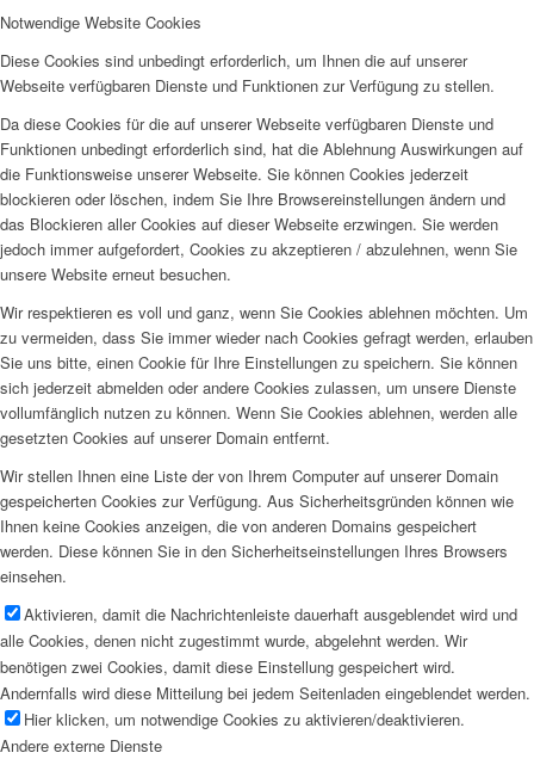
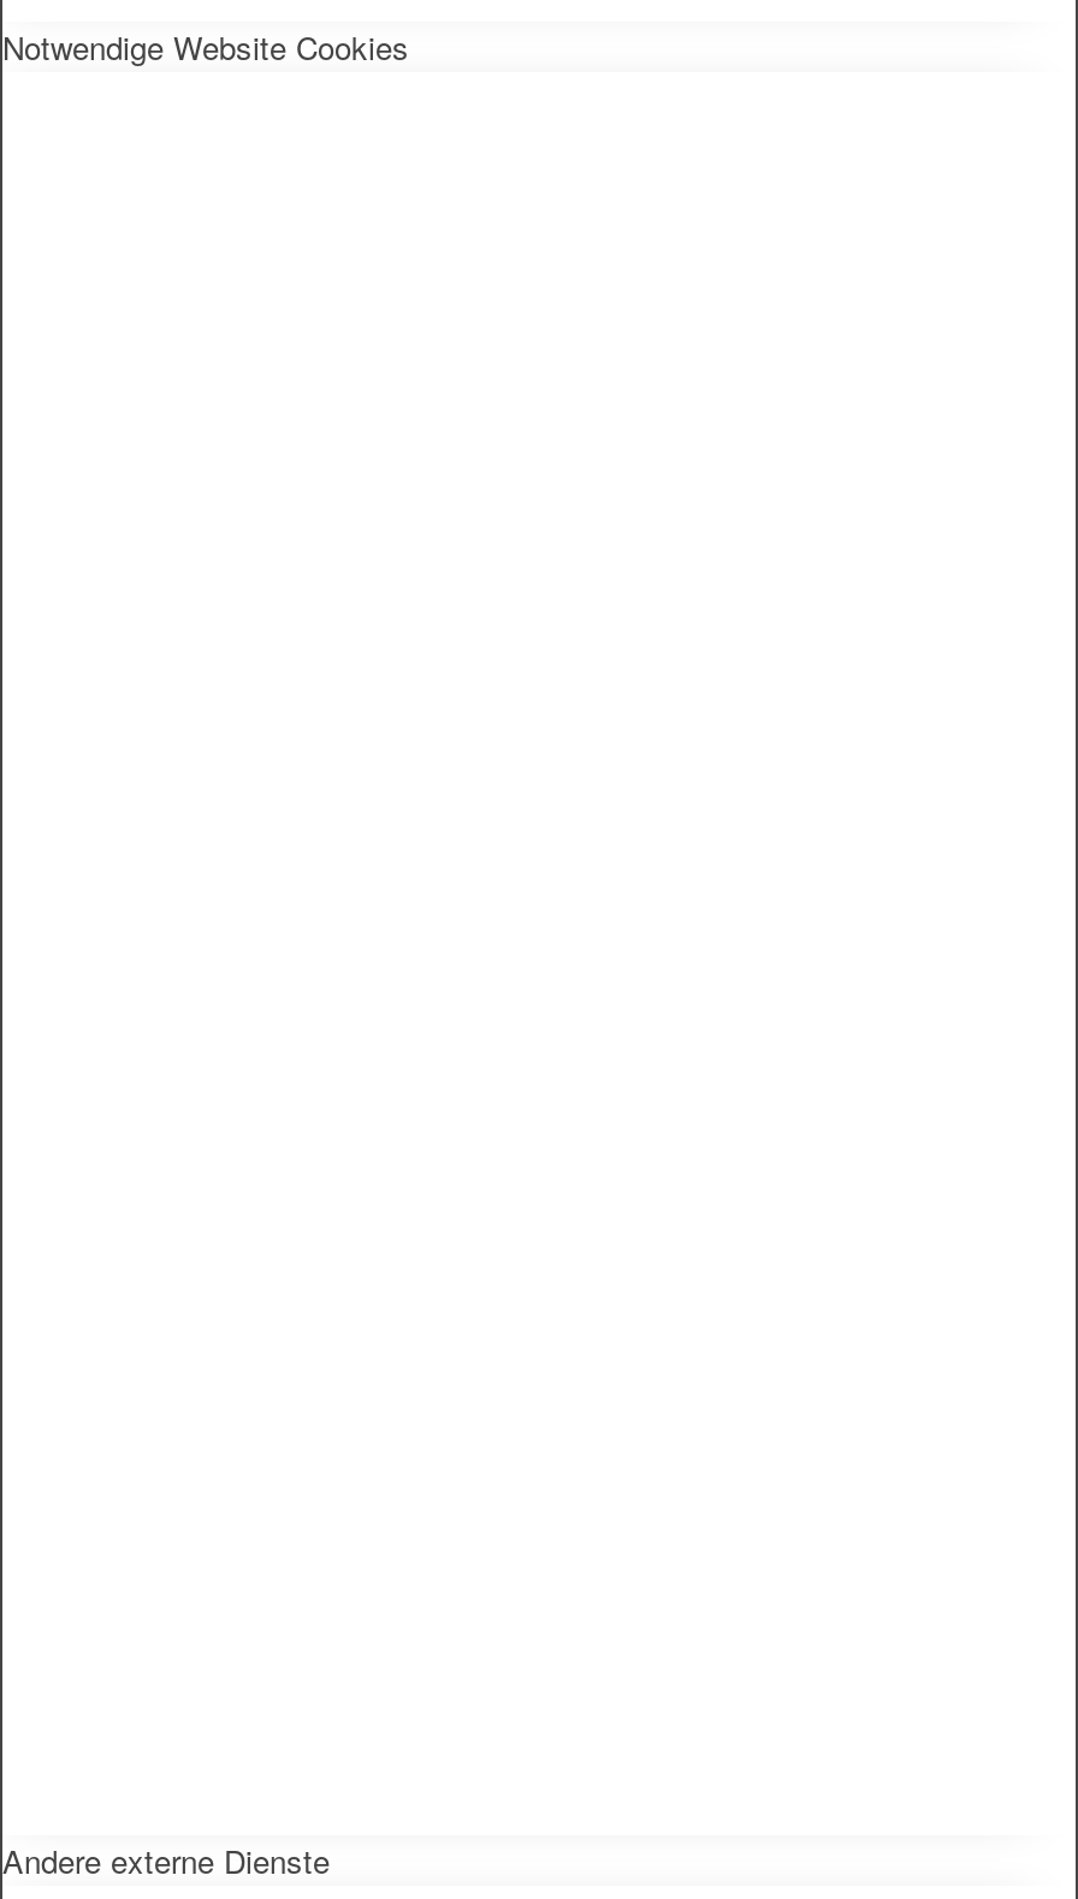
[0,48,533,730] Diese Cookies sind unbedingt erforderlich, um Ihnen die auf unserer | Webseite verfügbaren Dienste und Funktionen zur Verfügung zu stellen. | Da diese Cookies für die auf unserer Webseite verfügbaren Dienste und | Funktionen unbedingt erforderlich sind, hat die Ablehnung Auswirkungen auf | die Funktionsweise unserer Webseite. Sie können Cookies jederzeit | blockieren oder löschen, indem Sie Ihre Browsereinstellungen ändern und | das Blockieren aller Cookies auf dieser Webseite erzwingen. Sie werden | jedoch immer aufgefordert, Cookies zu akzeptieren / abzulehnen, wenn Sie | unsere Website erneut besuchen. | Wir respektieren es voll und ganz, wenn Sie Cookies ablehnen möchten. Um | zu vermeiden, dass Sie immer wieder nach Cookies gefragt werden, erlauben | Sie uns bitte, einen Cookie für Ihre Einstellungen zu speichern. Sie können | sich jederzeit abmelden oder andere Cookies zulassen, um unsere Dienste | vollumfänglich nutzen zu können. Wenn Sie Cookies ablehnen, werden alle | gesetzten Cookies auf unserer Domain entfernt. | Wir stellen Ihnen eine Liste der von Ihrem Computer auf unserer Domain | gespeicherten Cookies zur Verfügung. Aus Sicherheitsgründen können wie | Ihnen keine Cookies anzeigen, die von anderen Domains gespeichert | werden. Diese können Sie in den Sicherheitseinstellungen Ihres Browsers | einsehen. | Aktivieren, damit die Nachrichtenleiste dauerhaft ausgeblendet wird und | alle Cookies, denen nicht zugestimmt wurde, abgelehnt werden. Wir | benötigen zwei Cookies, damit diese Einstellung gespeichert wird. | Andernfalls wird diese Mitteilung bei jedem Seitenladen eingeblendet werden. | Hier klicken, um notwendige Cookies zu aktivieren/deaktivieren. -> none

